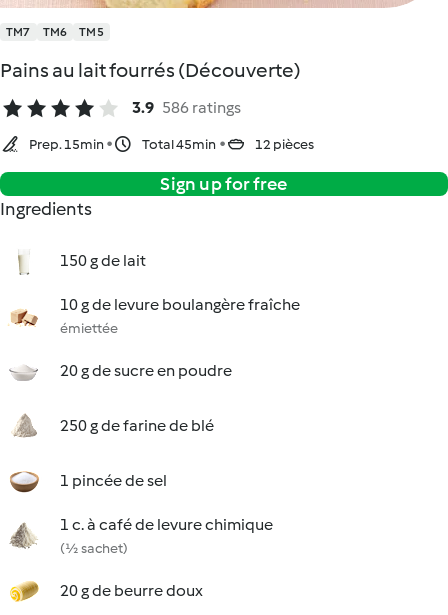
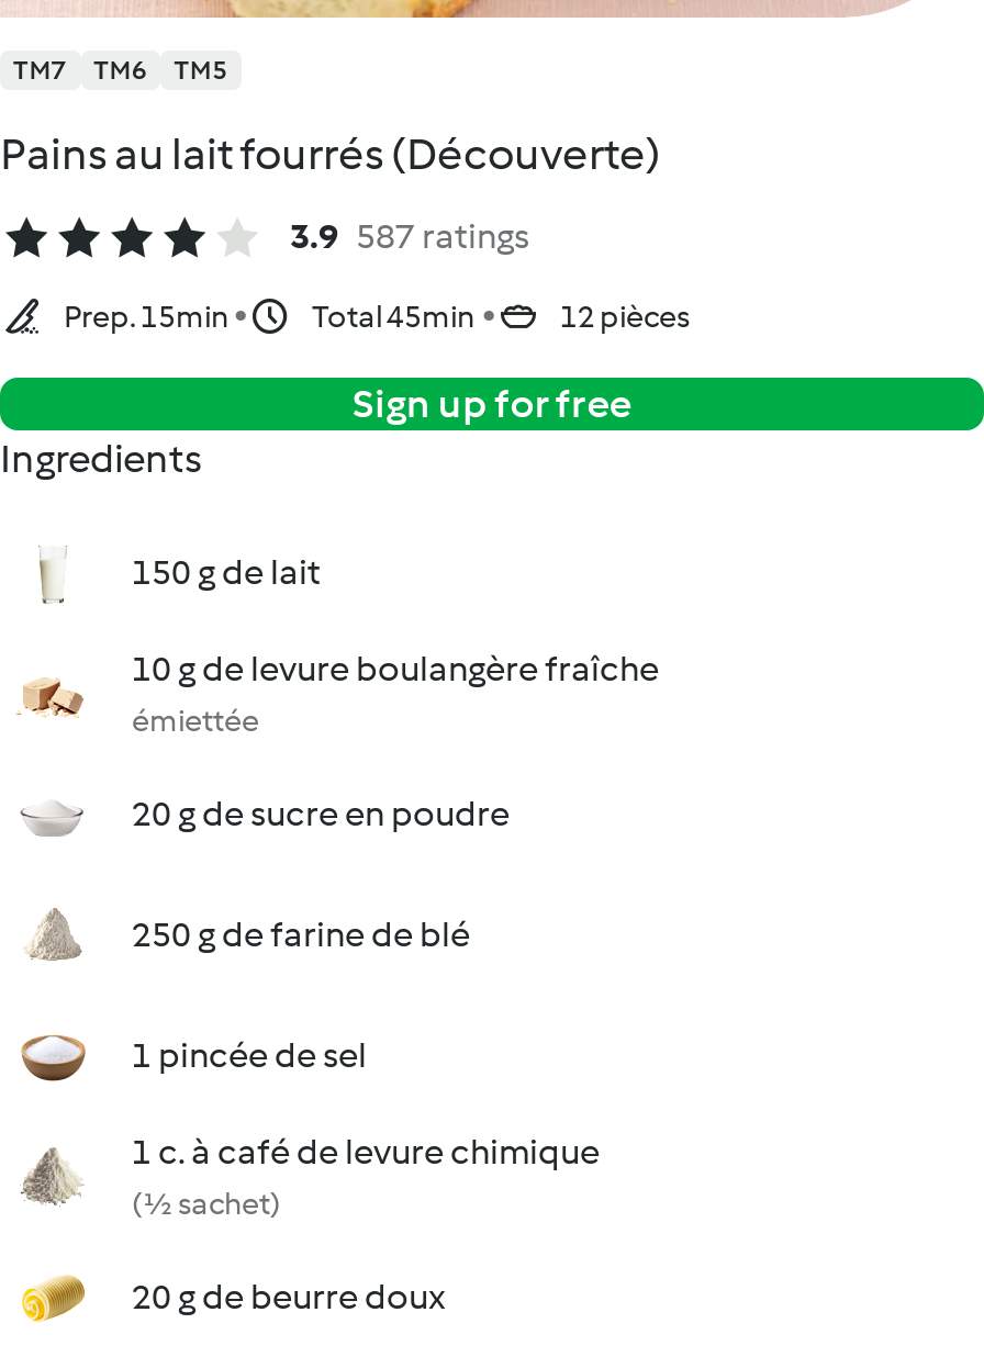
[132,98,241,117] 3.9 586 ratings -> [290,215,529,257] 3.9 587 ratings

